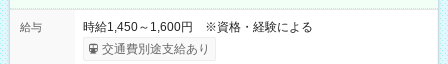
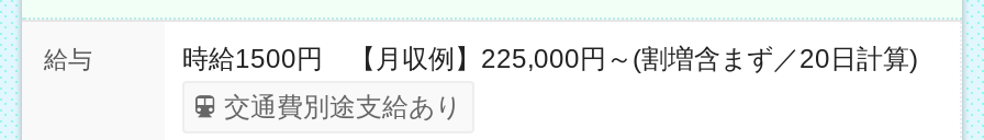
[83,20,313,34] 時給1,450～1,600円 ※資格・経験による -> [182,44,918,74] 時給1500円 【月収例】225,000円～(割増含まず／20日計算)

